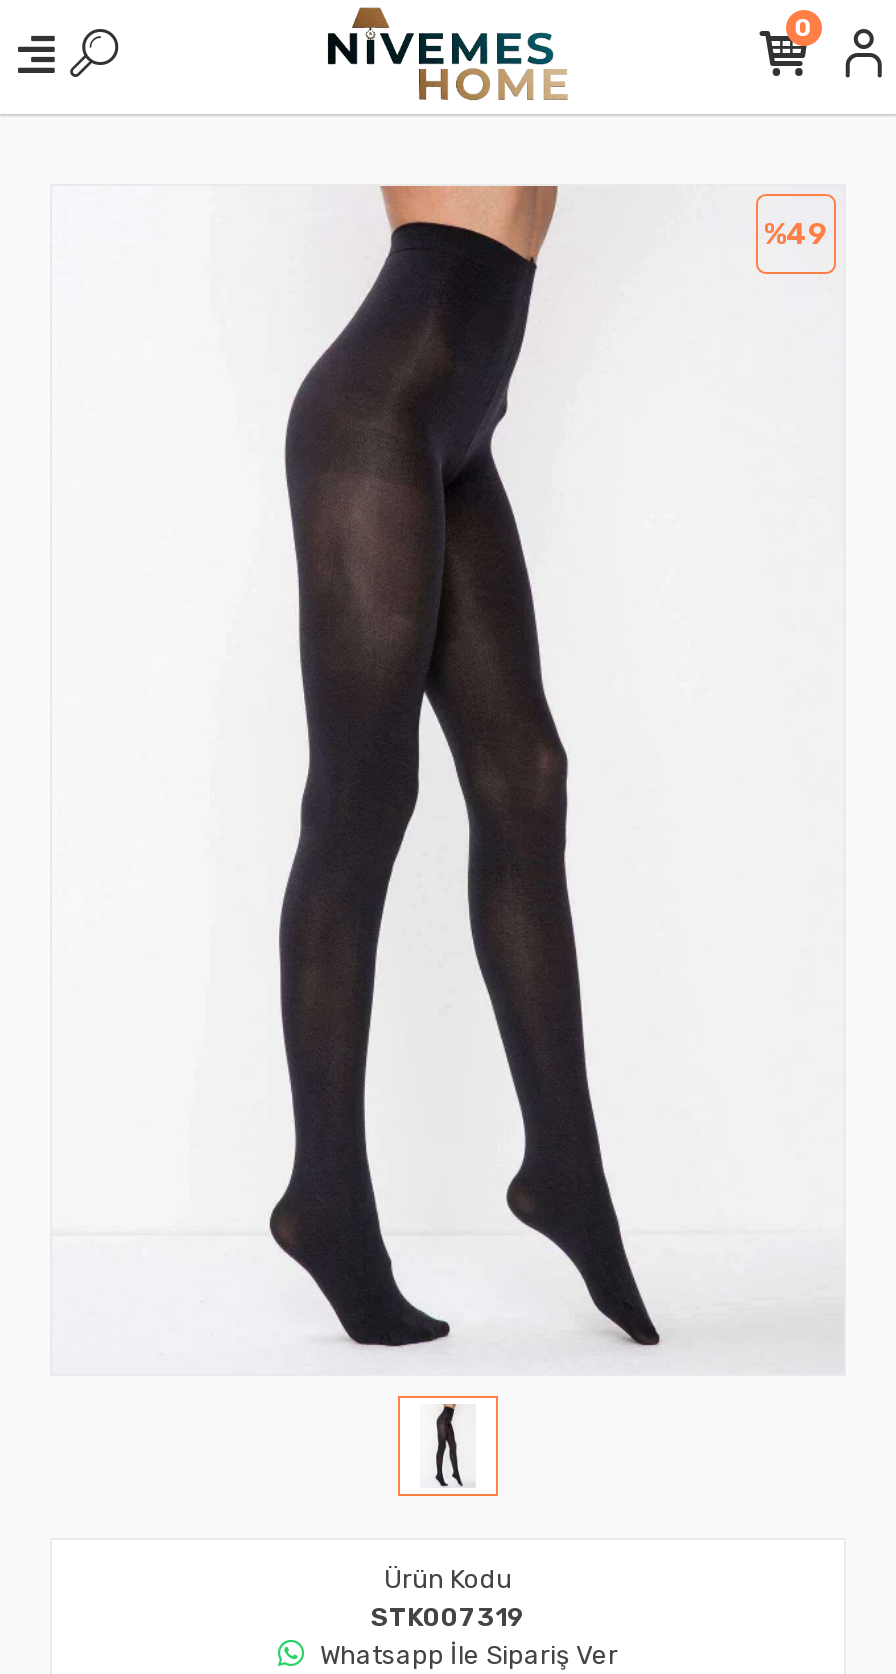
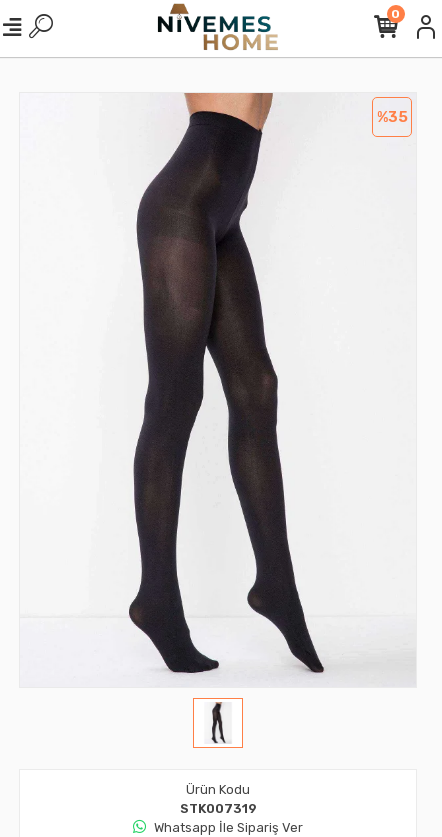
[764,216,828,252] %49 -> [376,108,407,126] %35

